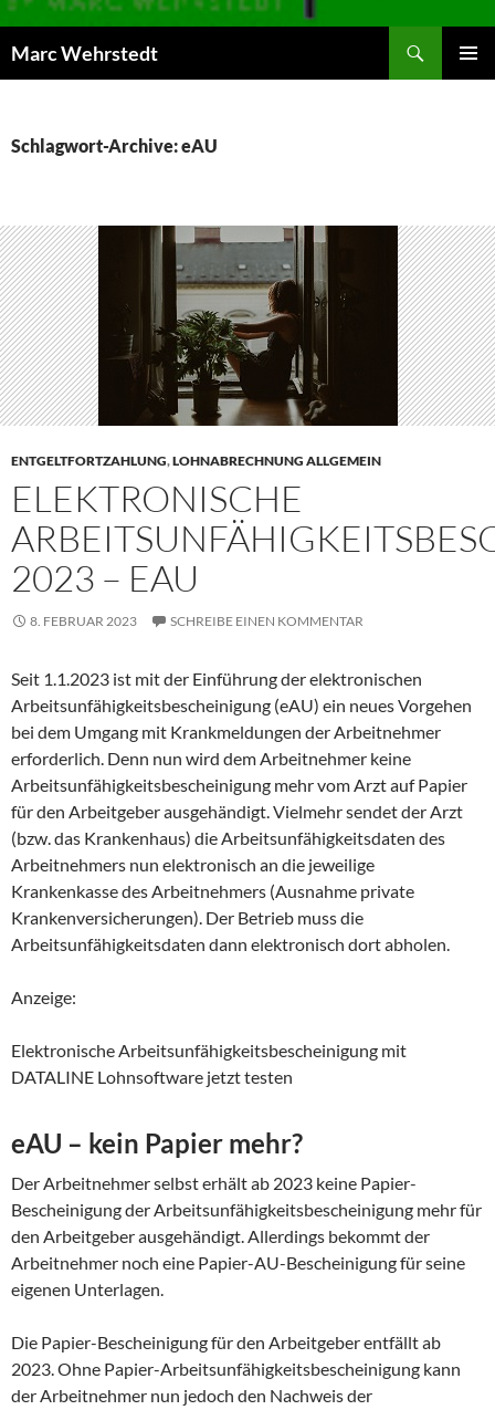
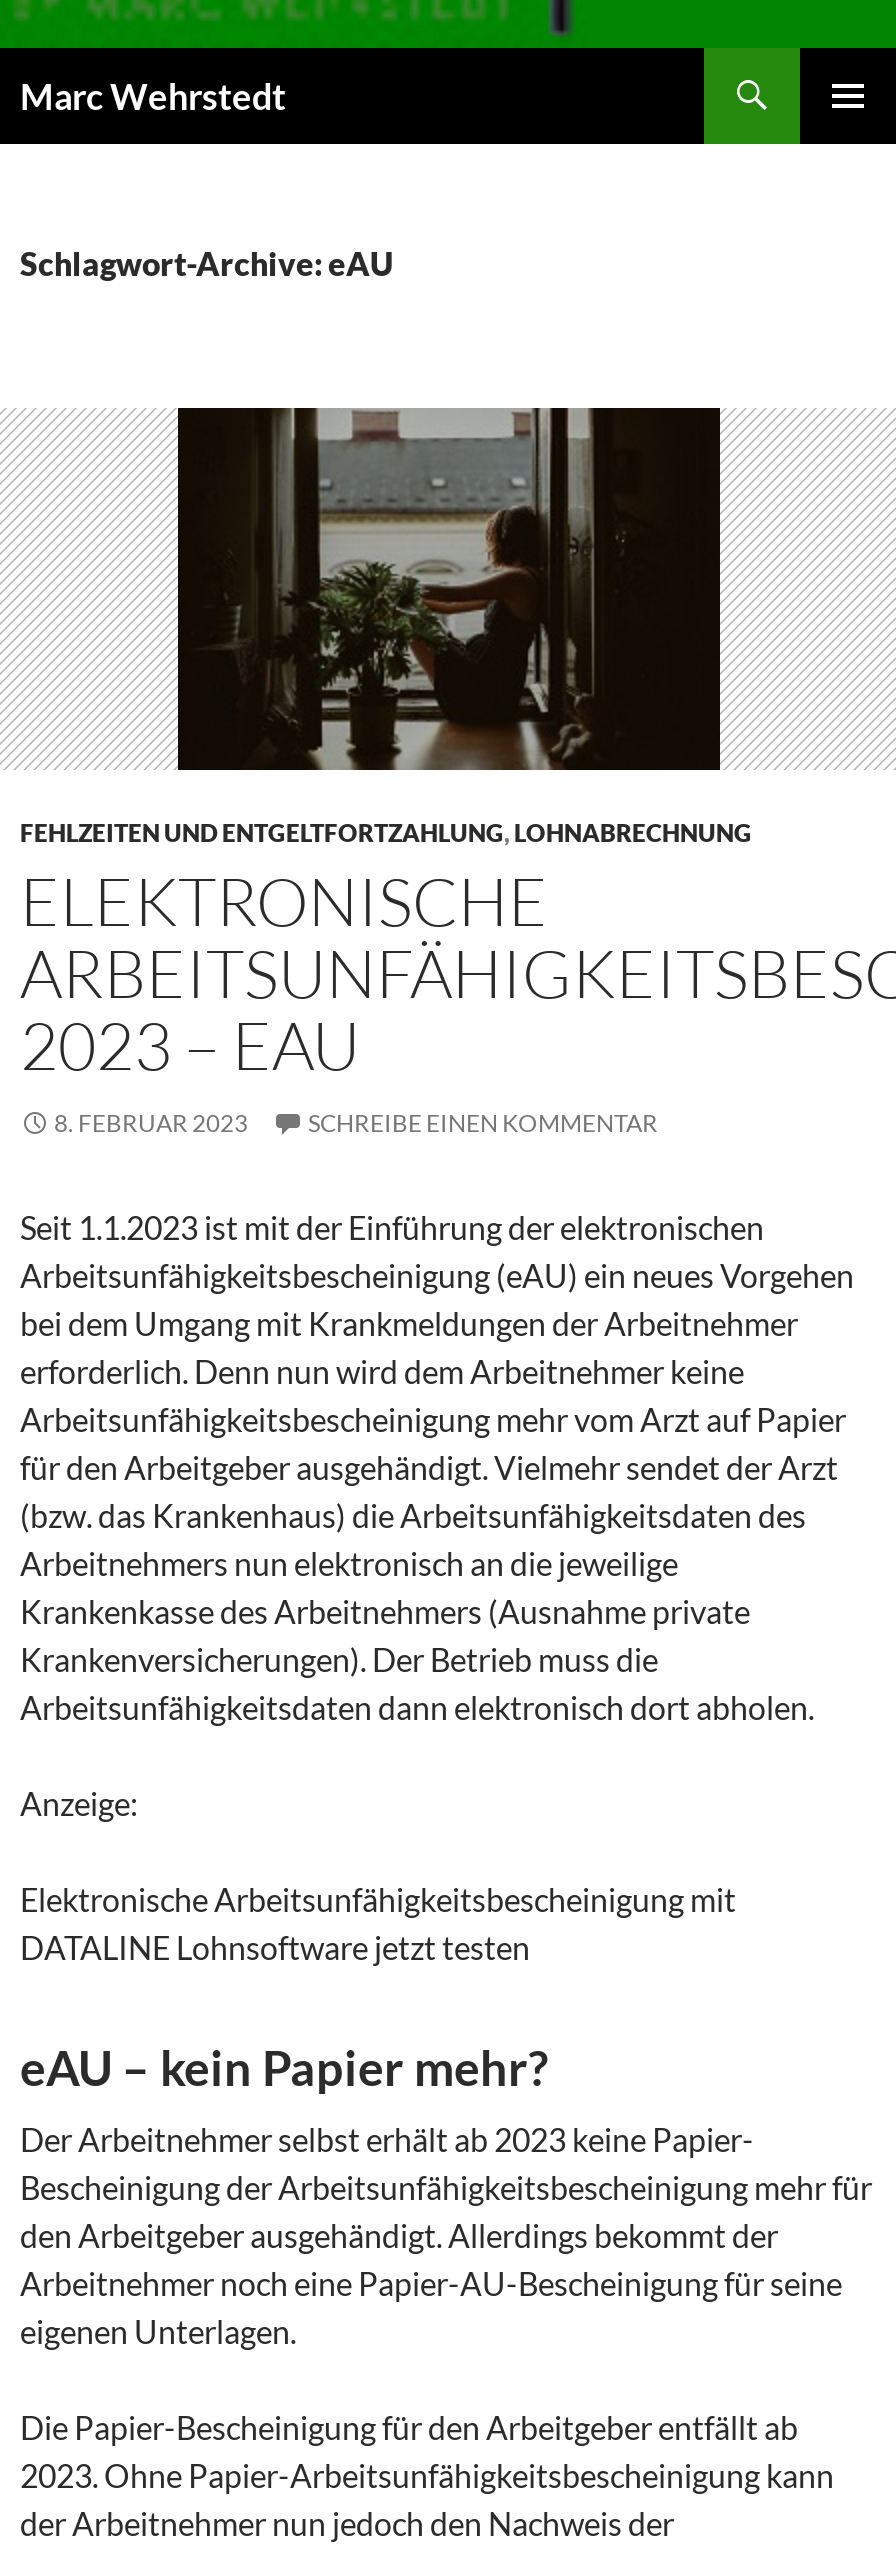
[11,453,381,469] ENTGELTFORTZAHLUNG, LOHNABRECHNUNG ALLGEMEIN -> [20,819,752,849] FEHLZEITEN UND ENTGELTFORTZAHLUNG, LOHNABRECHNUNG

